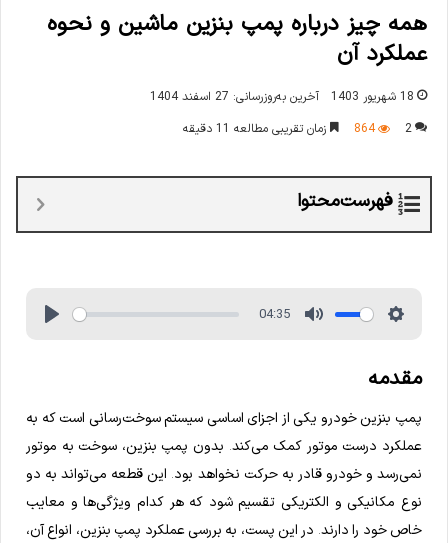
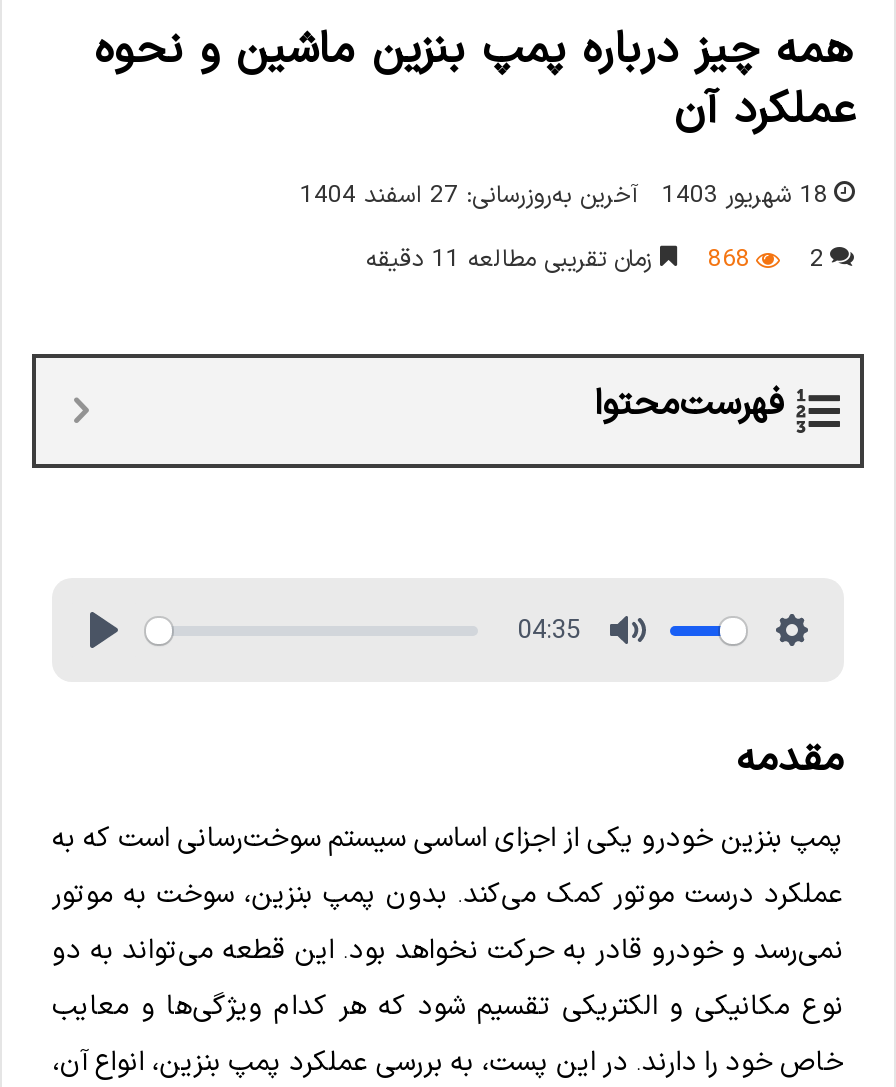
[354,120,375,138] 864 -> [708,243,750,279] 868

